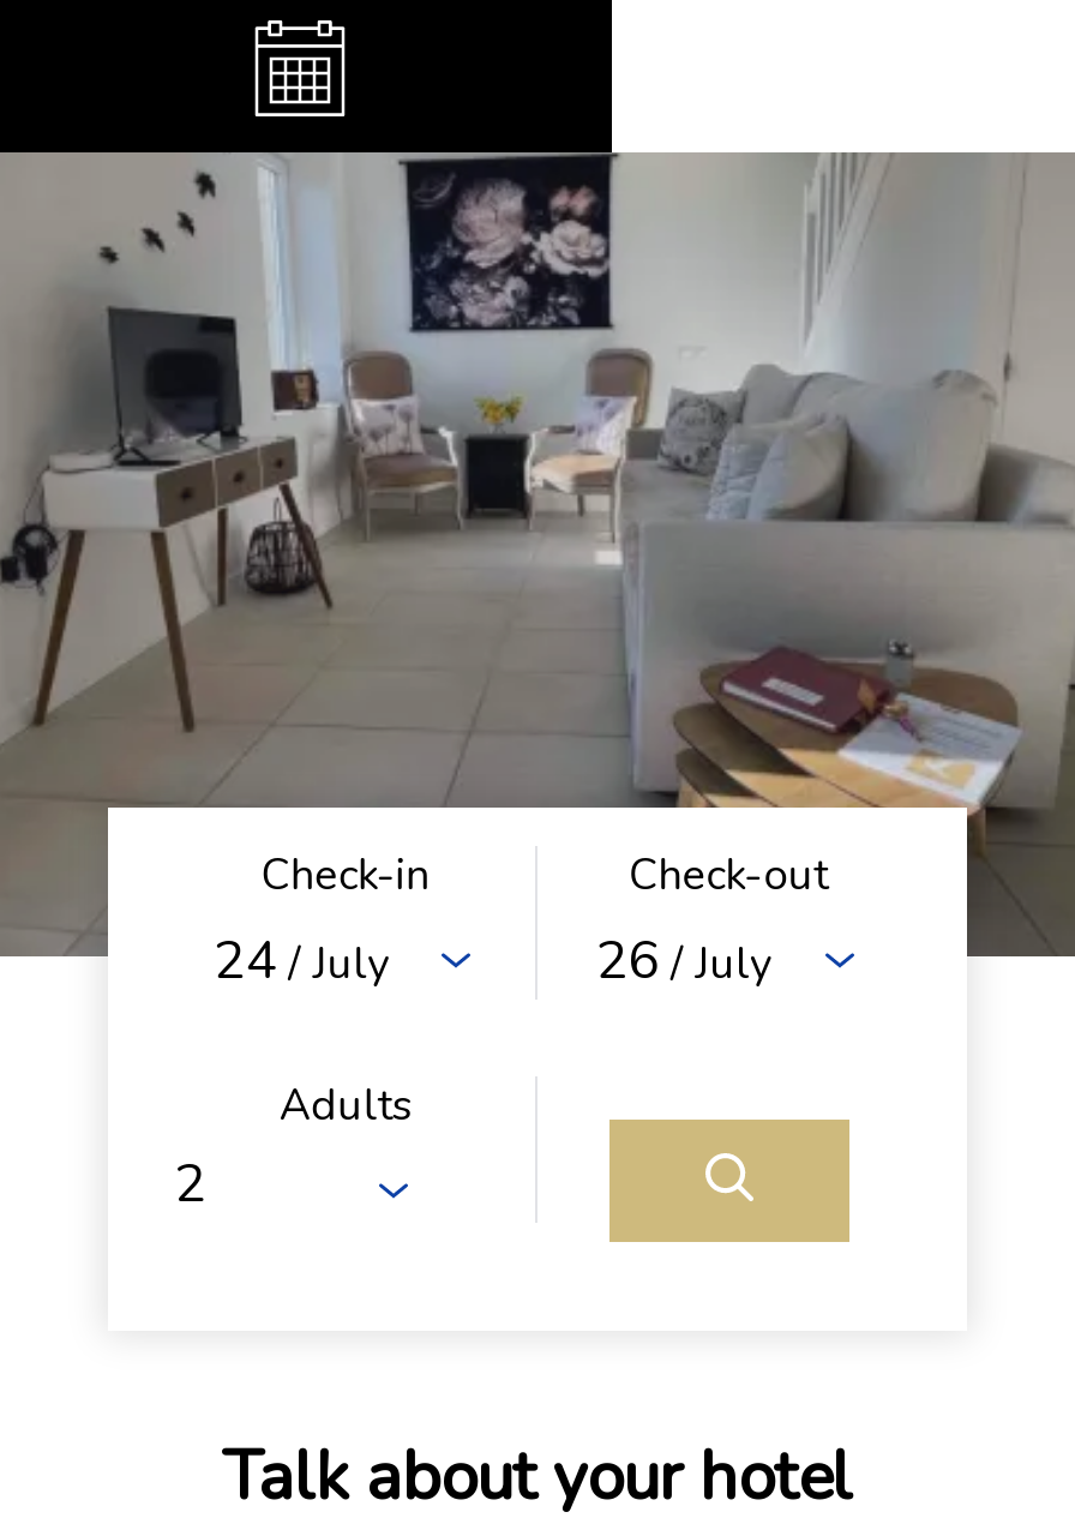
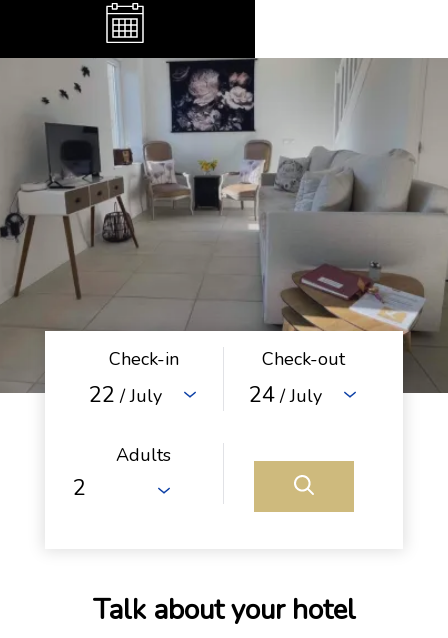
[214,925,389,997] 24 / July -> [89,380,162,410] 22 / July
[596,925,771,997] 26 / July -> [248,380,321,410] 24 / July

